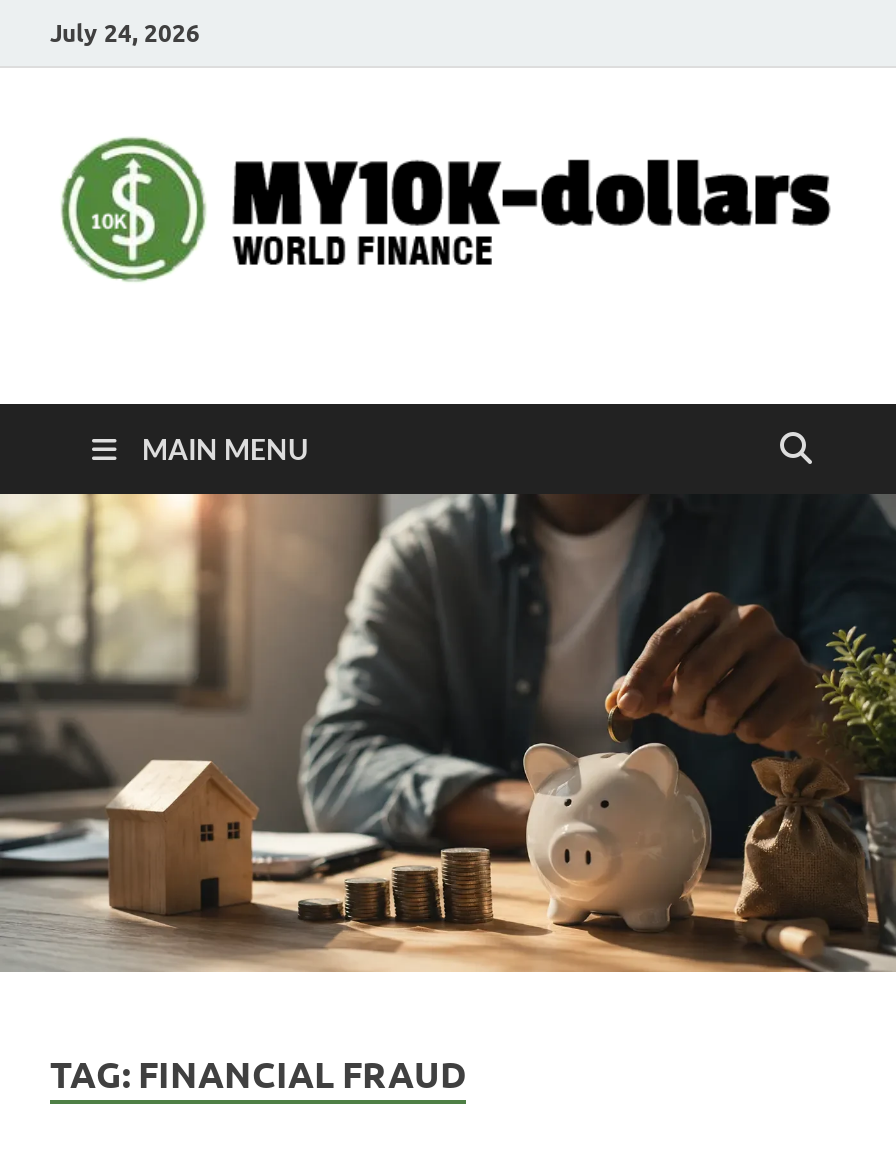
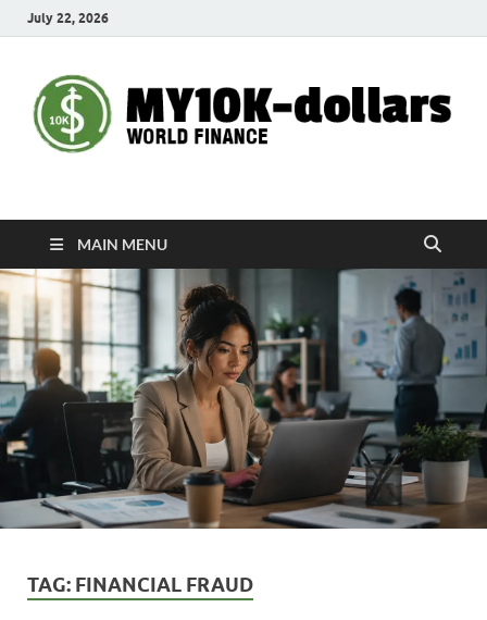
[50,17,200,47] July 24, 2026 -> [27,9,109,26] July 22, 2026
[6,492,890,974] [image] -> [3,268,484,530] [image]

